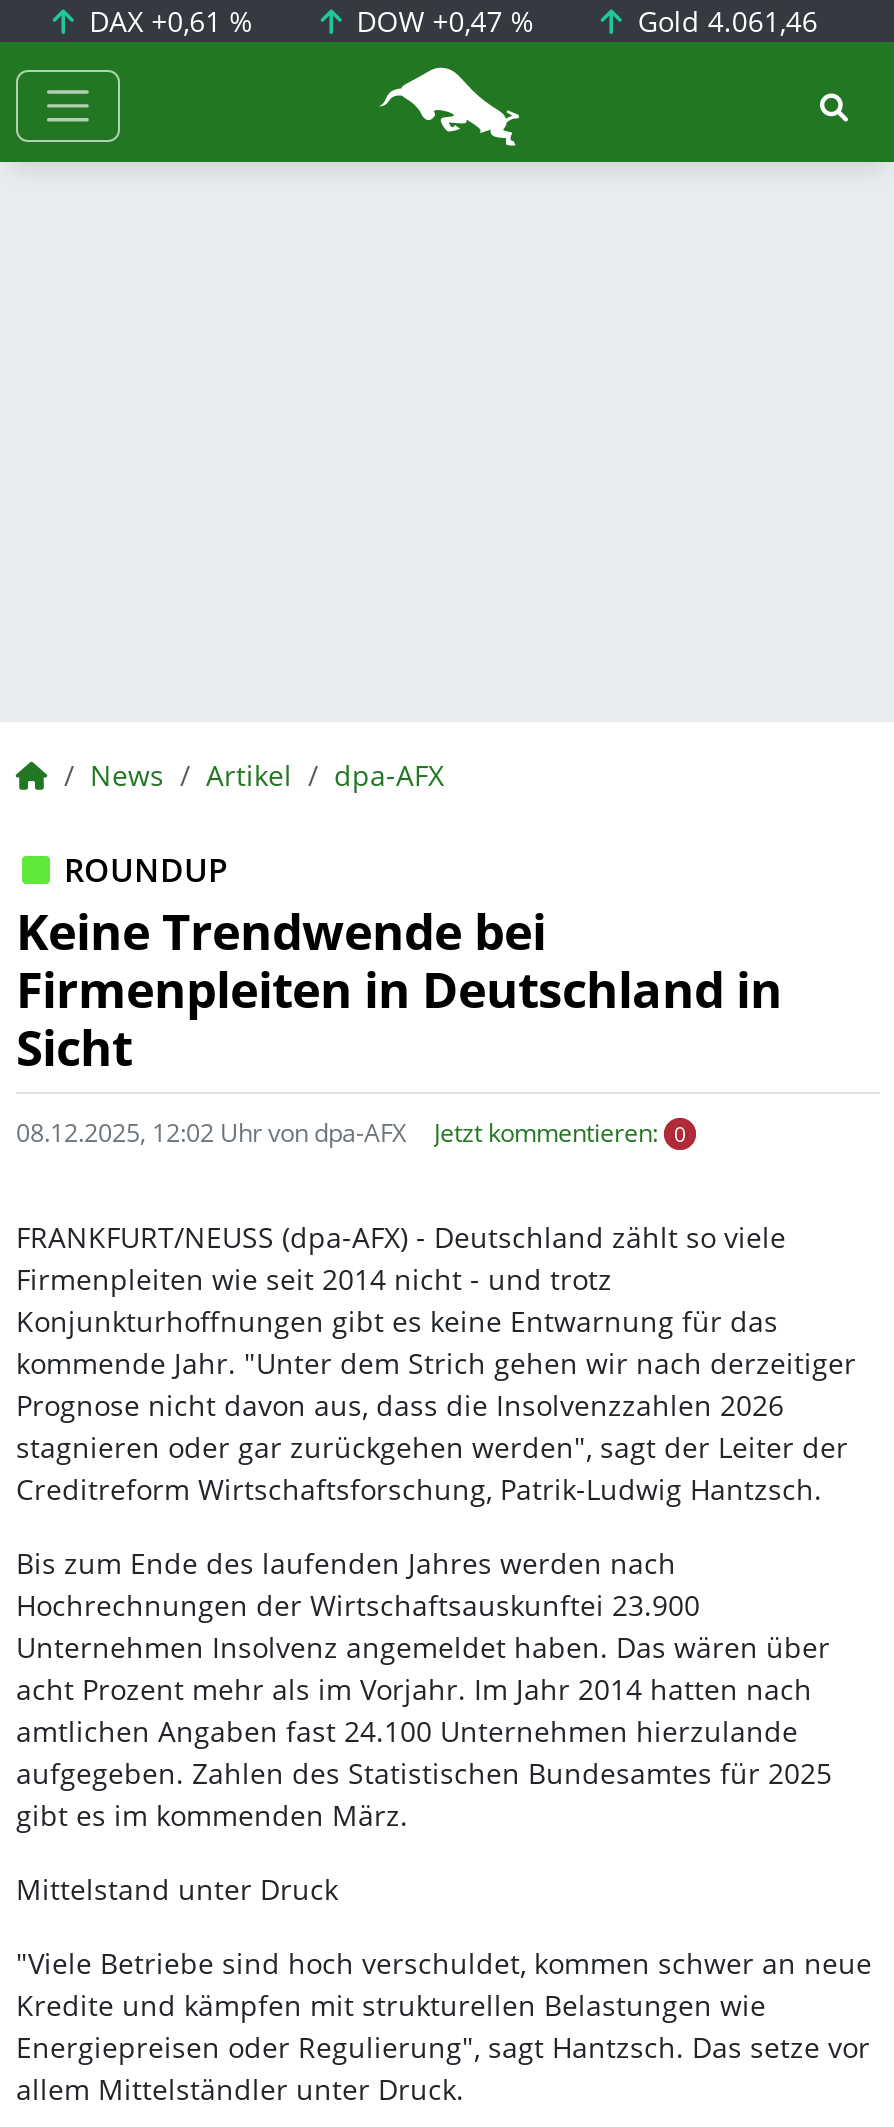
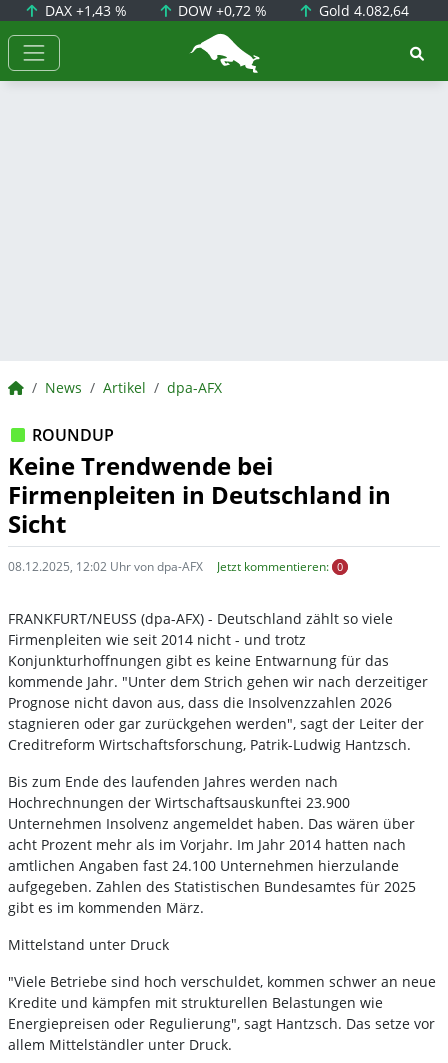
[81,2,253,40] DAX +0,61 % -> [41,1,127,20] DAX +1,43 %
[348,2,534,40] DOW +0,47 % -> [174,1,267,20] DOW +0,72 %
[630,2,818,40] Gold 4.061,46 -> [315,1,409,20] Gold 4.082,64

